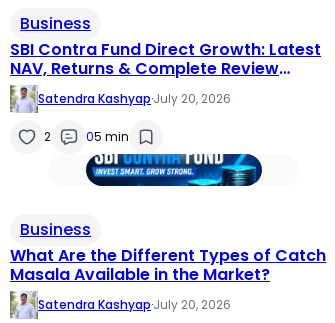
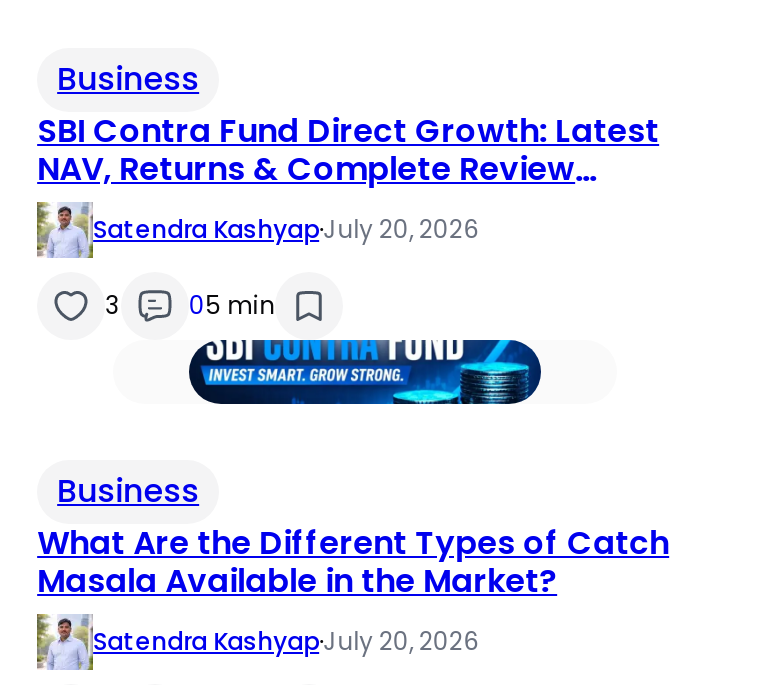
[44,128,51,145] 2 -> [105,289,119,323] 3

